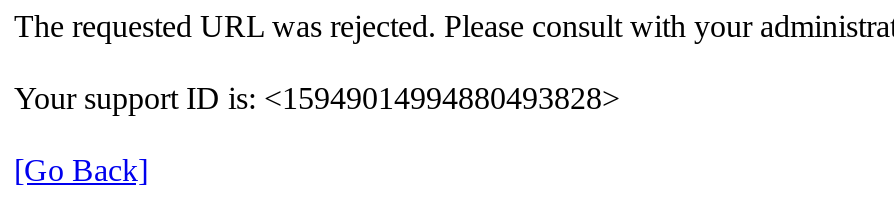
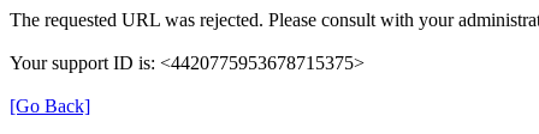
[14,81,620,115] Your support ID is: <15949014994880493828> -> [10,53,365,73] Your support ID is: <4420775953678715375>

